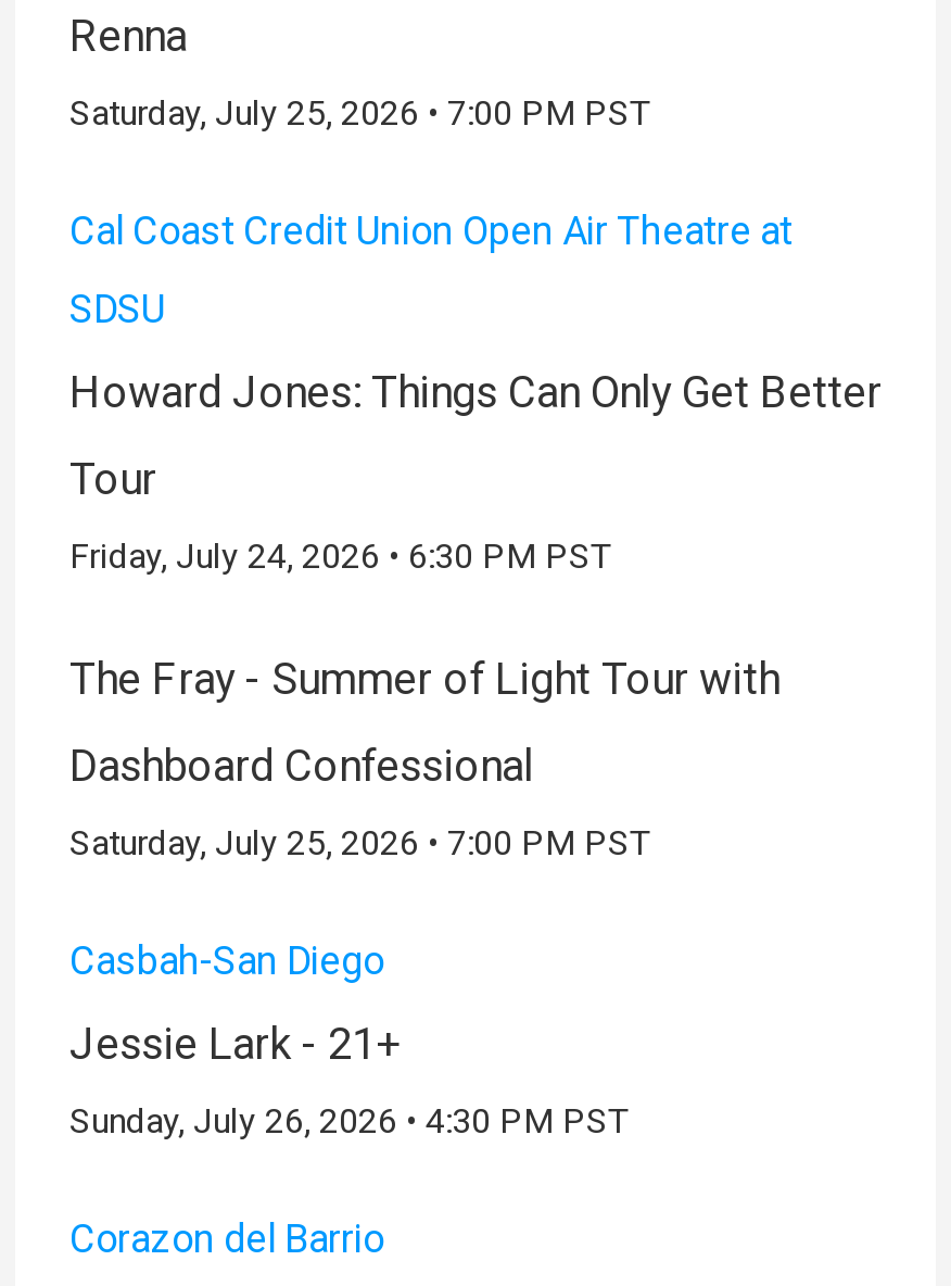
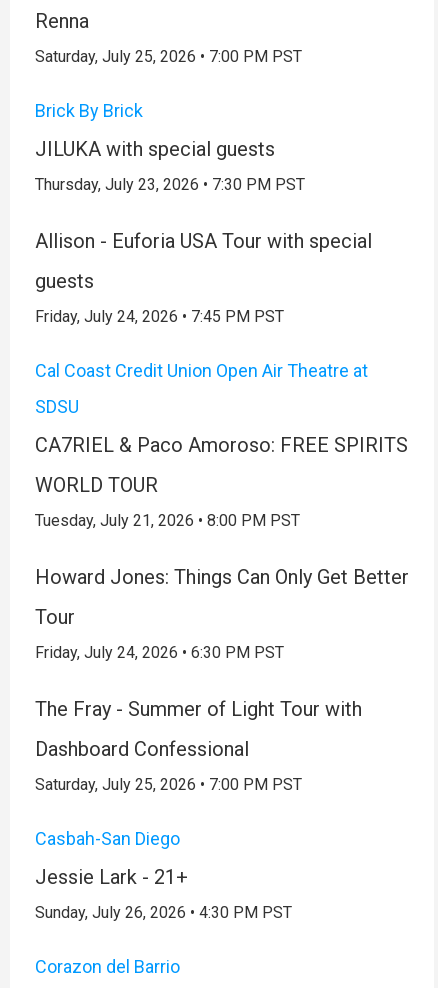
none -> [35,100,372,326] Brick By Brick | JILUKA with special guests | Thursday, July 23, 2026 • 7:30 PM PST | Allison - Euforia USA Tour with special | guests | Friday, July 24, 2026 • 7:45 PM PST
none -> [35,433,408,530] CA7RIEL & Paco Amoroso: FREE SPIRITS | WORLD TOUR | Tuesday, July 21, 2026 • 8:00 PM PST

